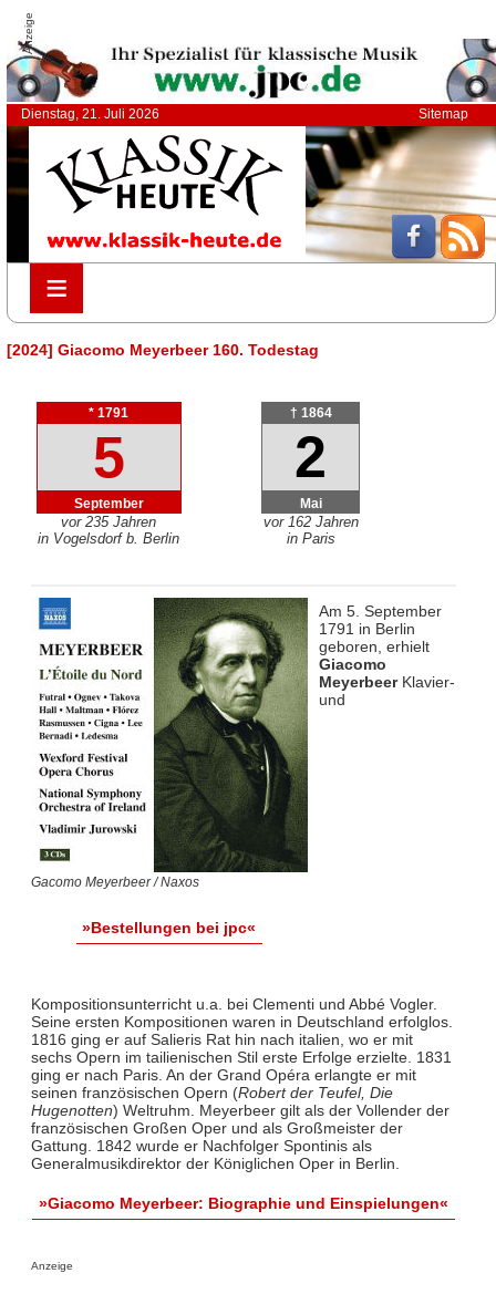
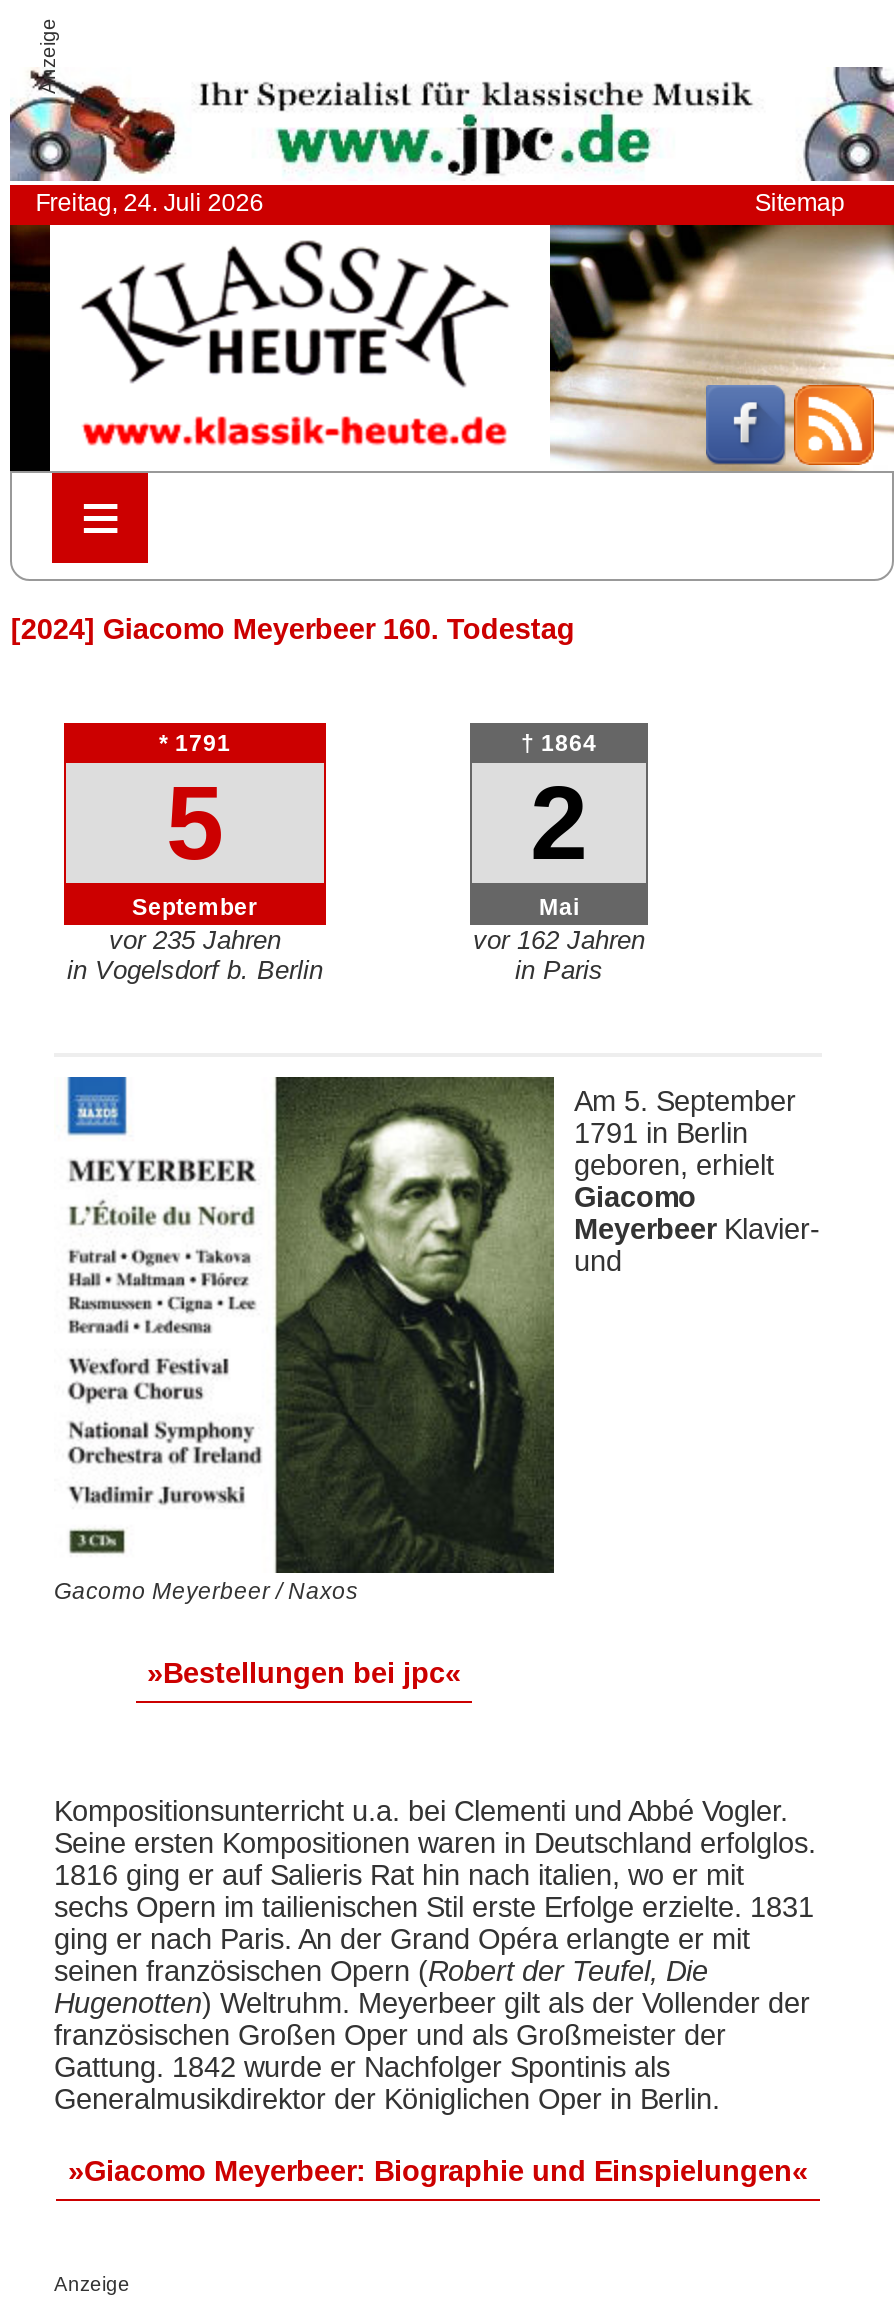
[21,106,159,122] Dienstag, 21. Juli 2026 -> [35,189,263,217] Freitag, 24. Juli 2026

